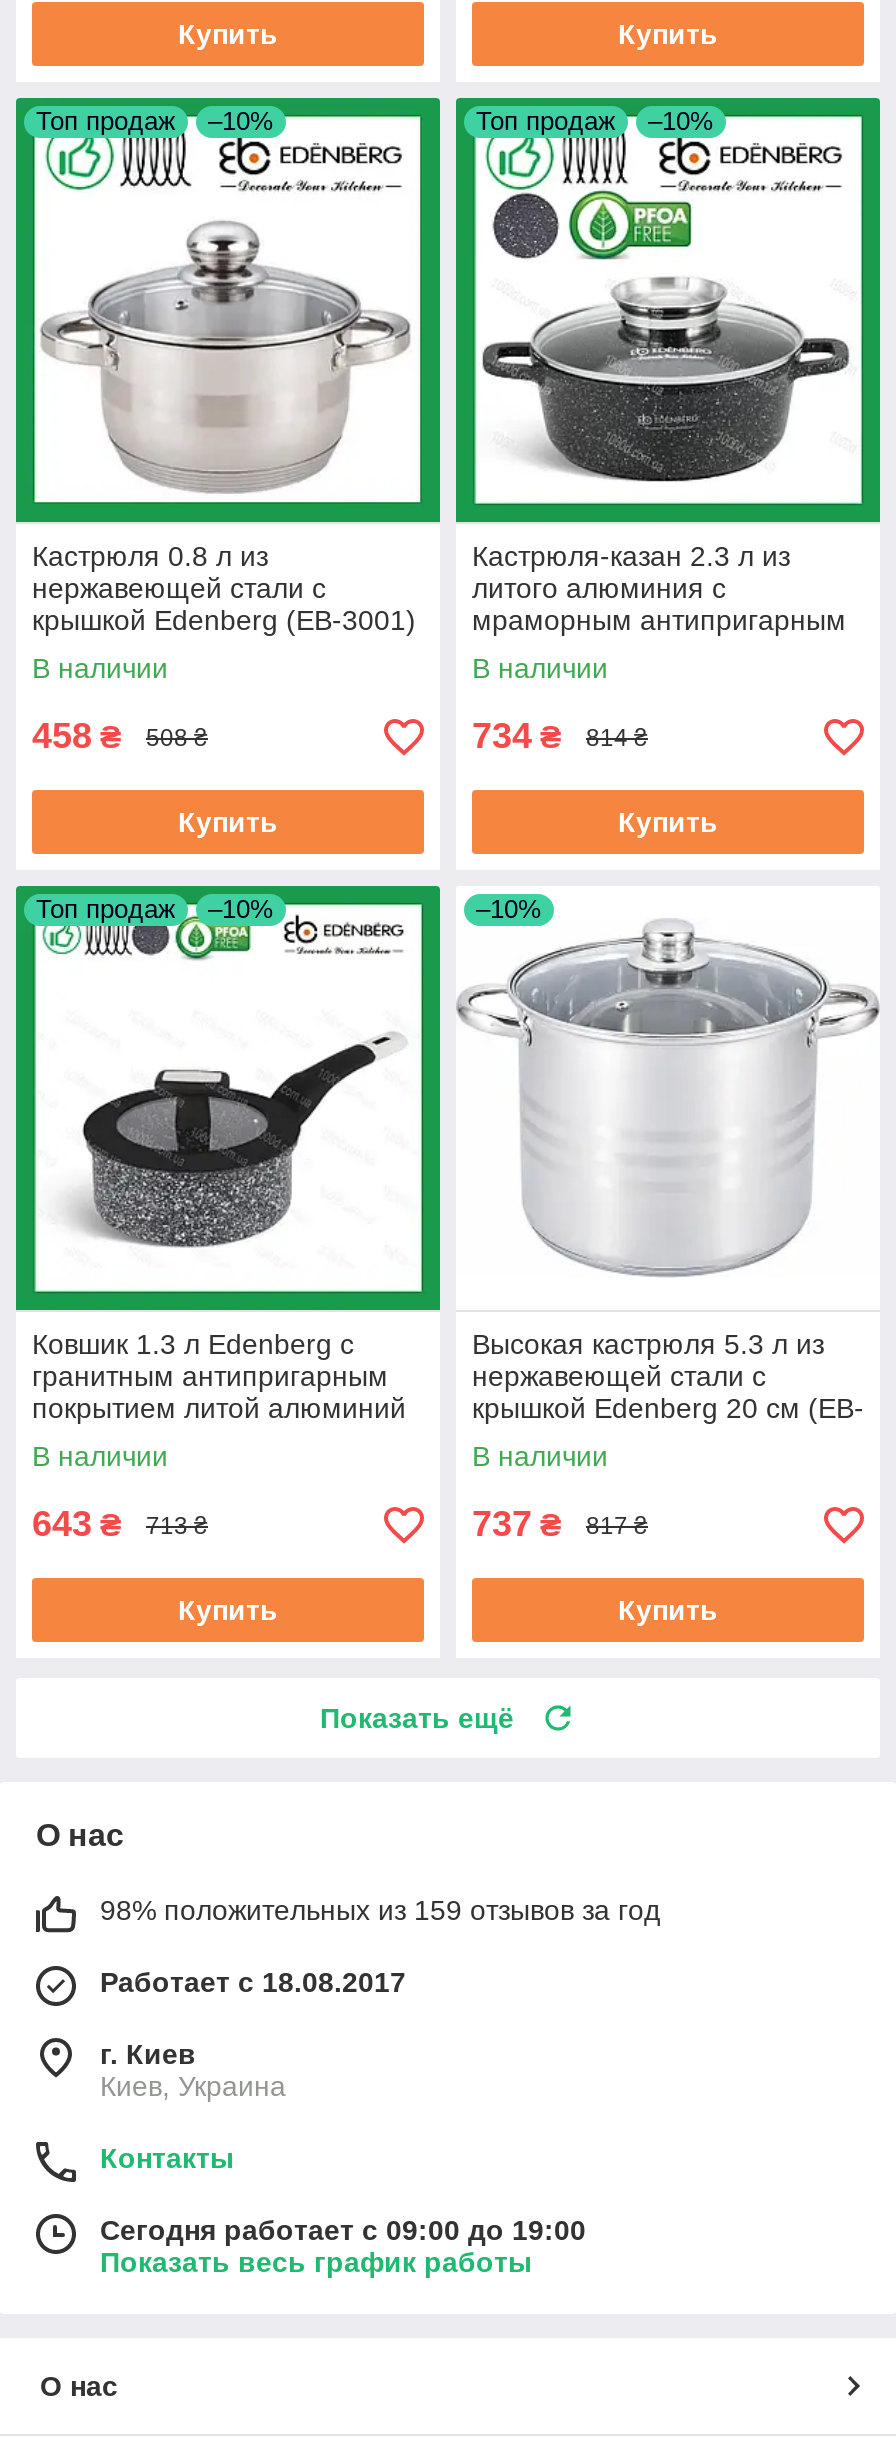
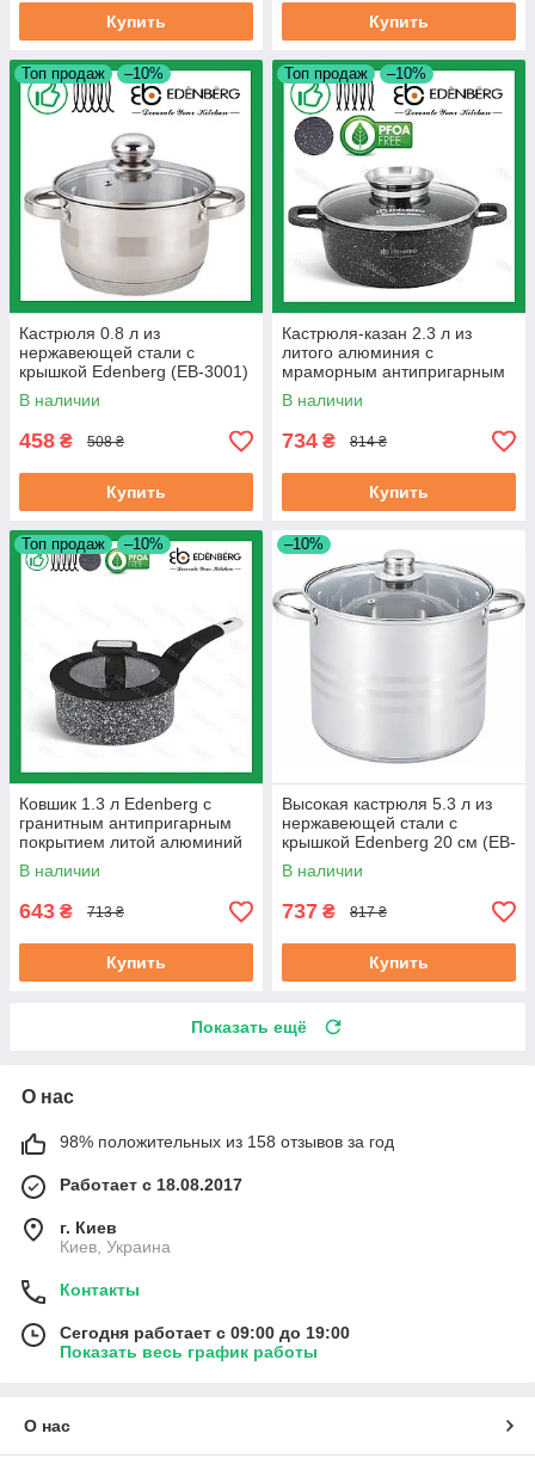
[100,1894,660,1926] 98% положительных из 159 отзывов за год -> [60,1132,394,1151] 98% положительных из 158 отзывов за год

